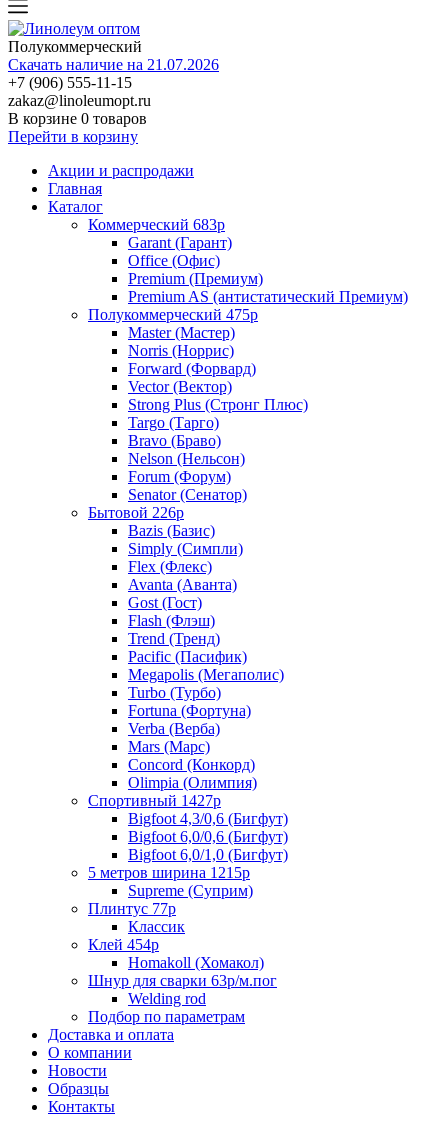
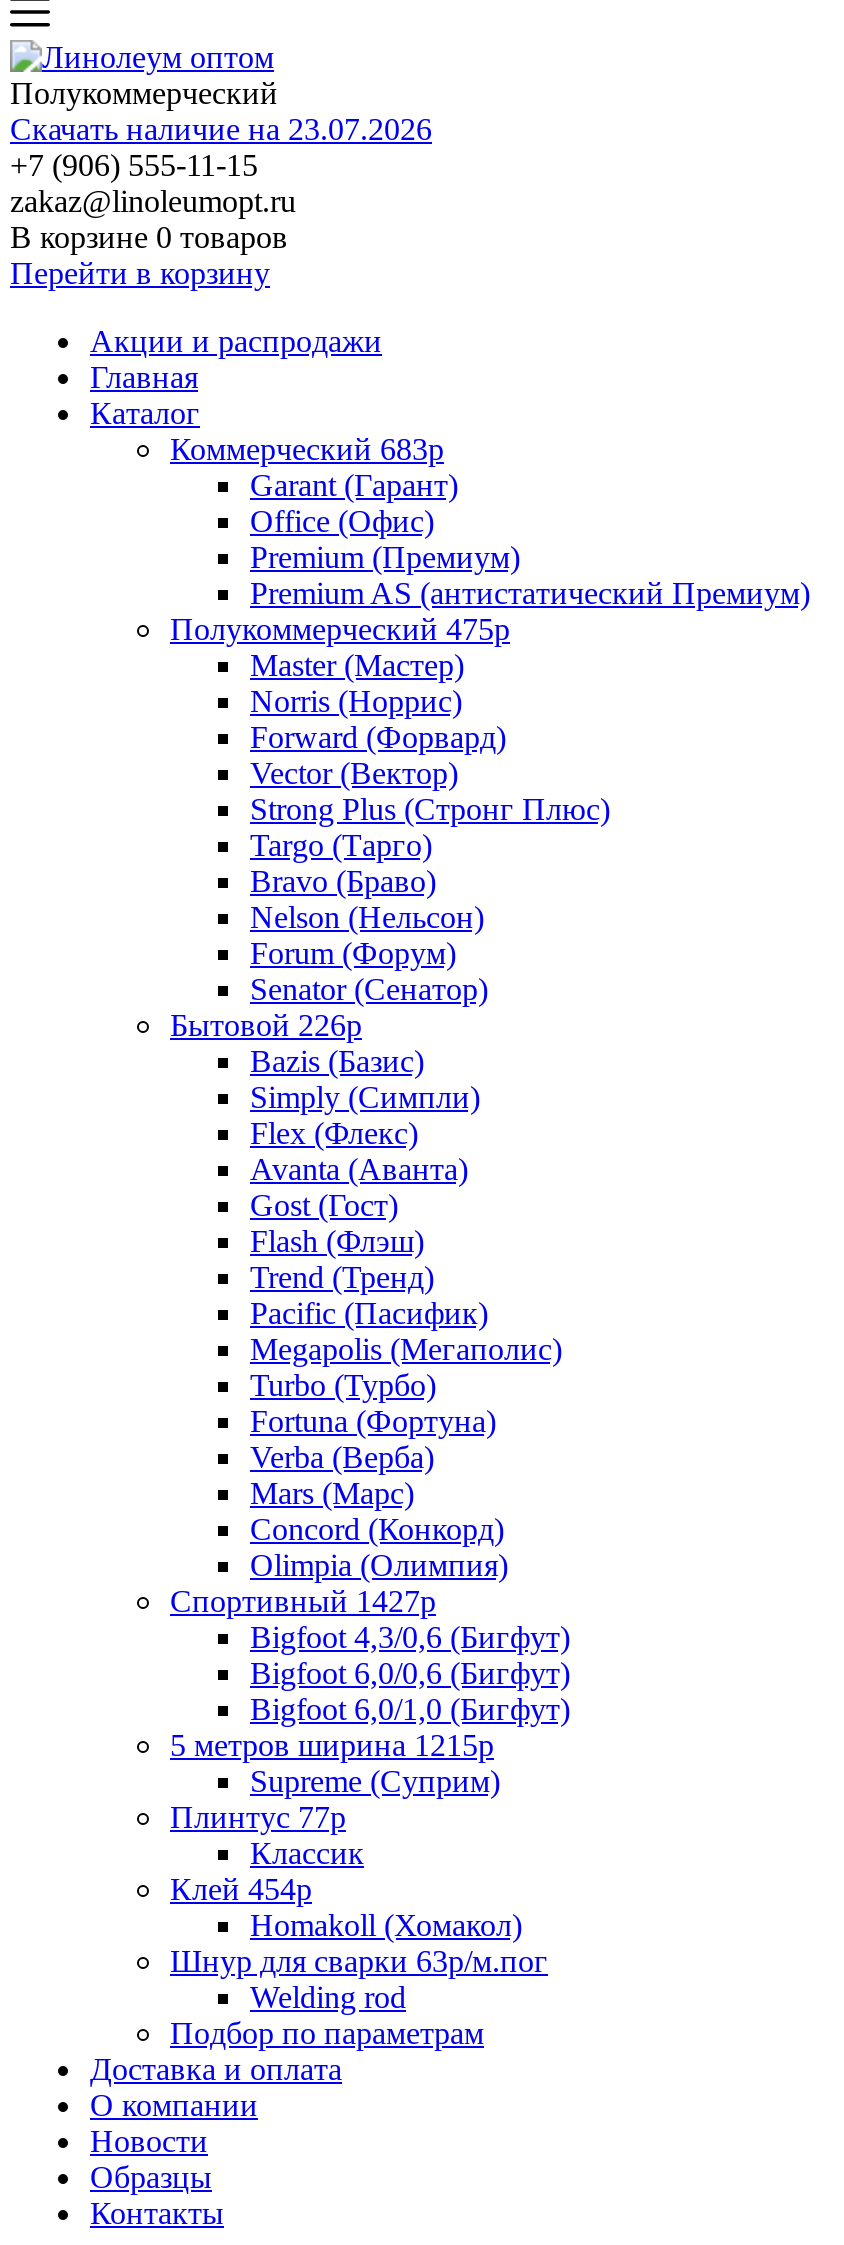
[8,56,219,73] Скачать наличие на 21.07.2026 -> [10,112,432,146] Скачать наличие на 23.07.2026

